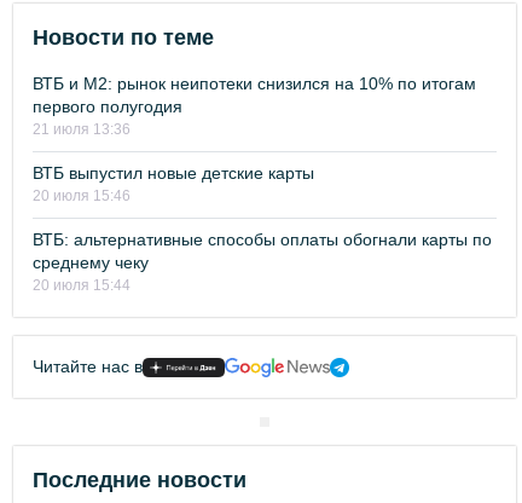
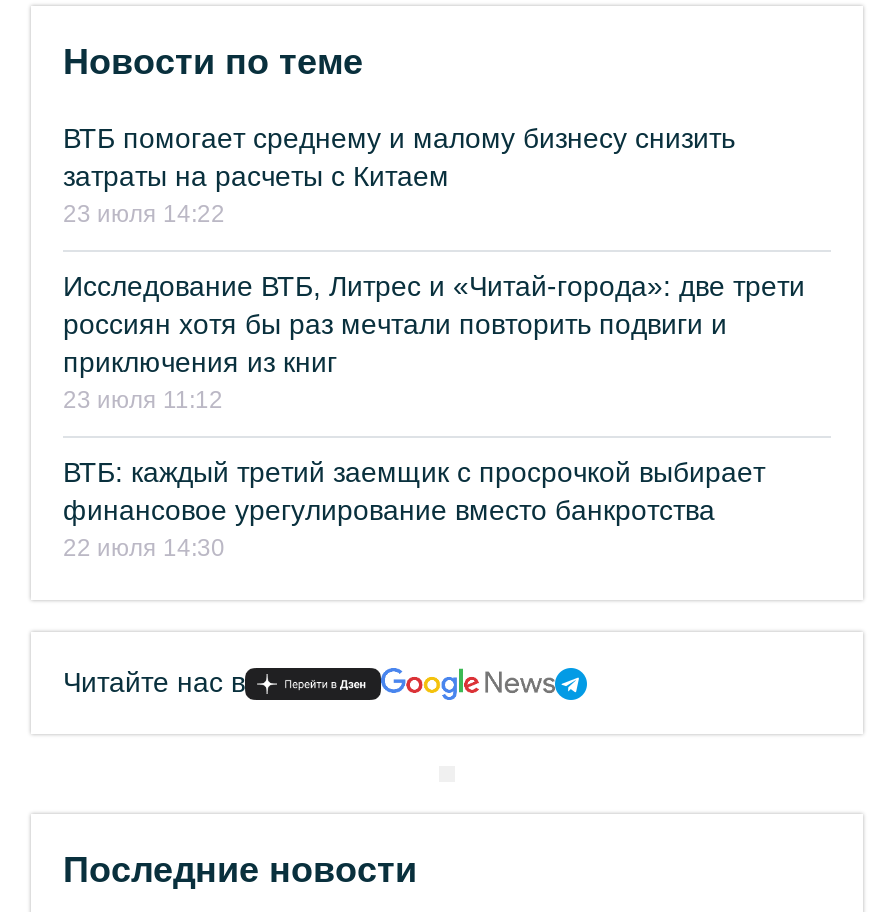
[33,74,476,138] ВТБ и М2: рынок неипотеки снизился на 10% по итогам | первого полугодия | 21 июля 13:36 -> [63,122,735,228] ВТБ помогает среднему и малому бизнесу снизить | затраты на расчеты с Китаем | 23 июля 14:22
[33,163,314,204] ВТБ выпустил новые детские карты | 20 июля 15:46 -> [63,270,805,414] Исследование ВТБ, Литрес и «Читай-города»: две трети | россиян хотя бы раз мечтали повторить подвиги и | приключения из книг | 23 июля 11:12
[33,230,492,294] ВТБ: альтернативные способы оплаты обогнали карты по | среднему чеку | 20 июля 15:44 -> [63,456,765,562] ВТБ: каждый третий заемщик с просрочкой выбирает | финансовое урегулирование вместо банкротства | 22 июля 14:30

